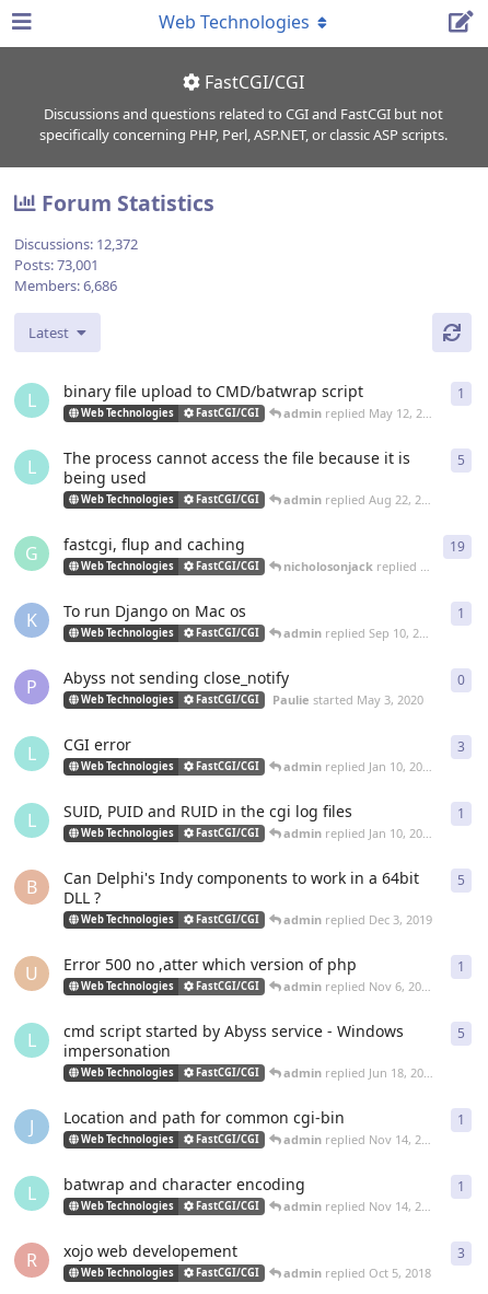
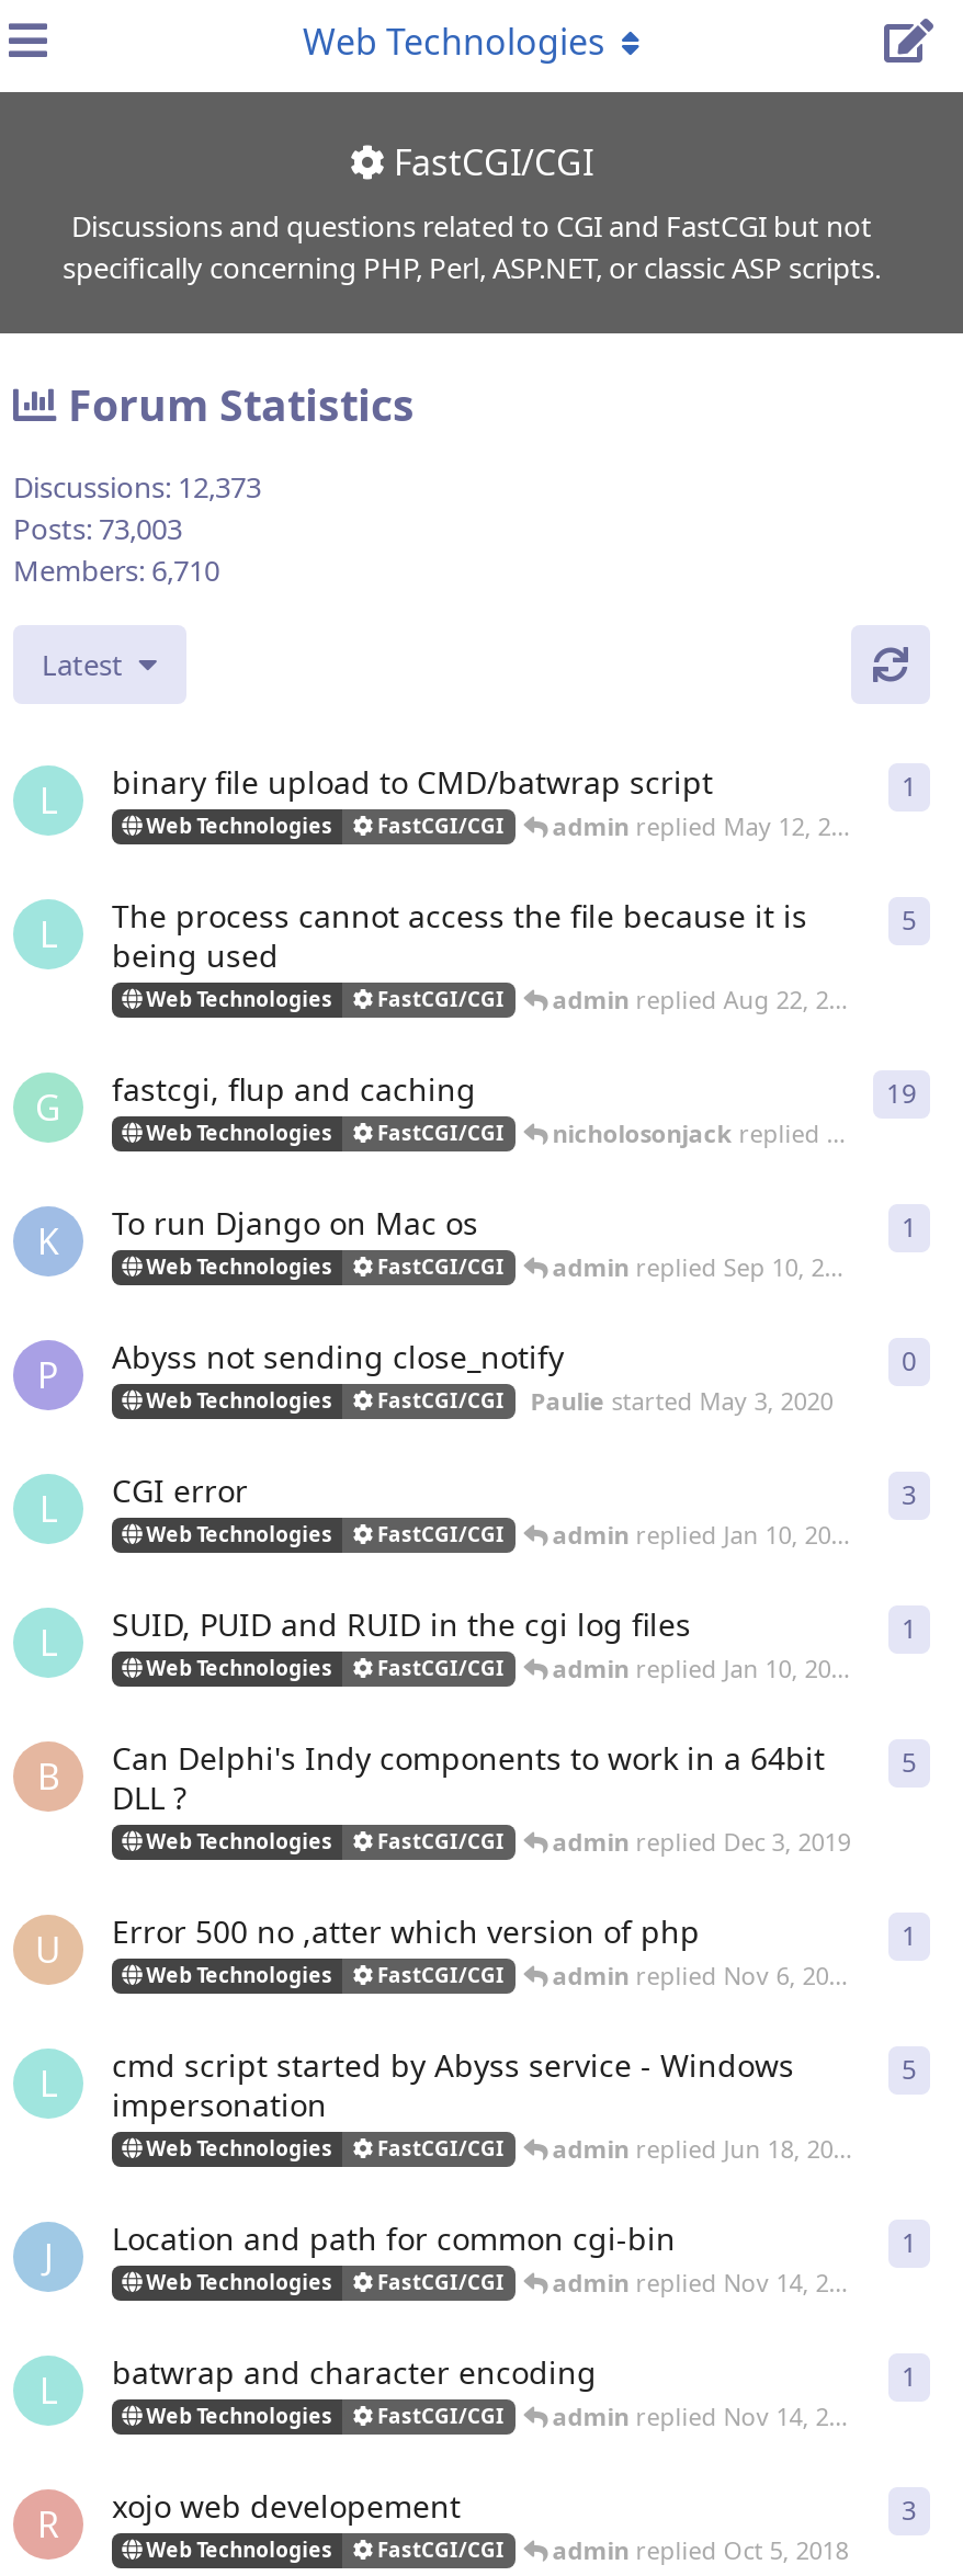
[14,234,138,254] Discussions: 12,372 -> [13,468,261,507] Discussions: 12,373
[14,255,98,275] Posts: 73,001 -> [13,509,182,549] Posts: 73,003
[14,276,117,296] Members: 6,686 -> [13,551,219,590] Members: 6,710

